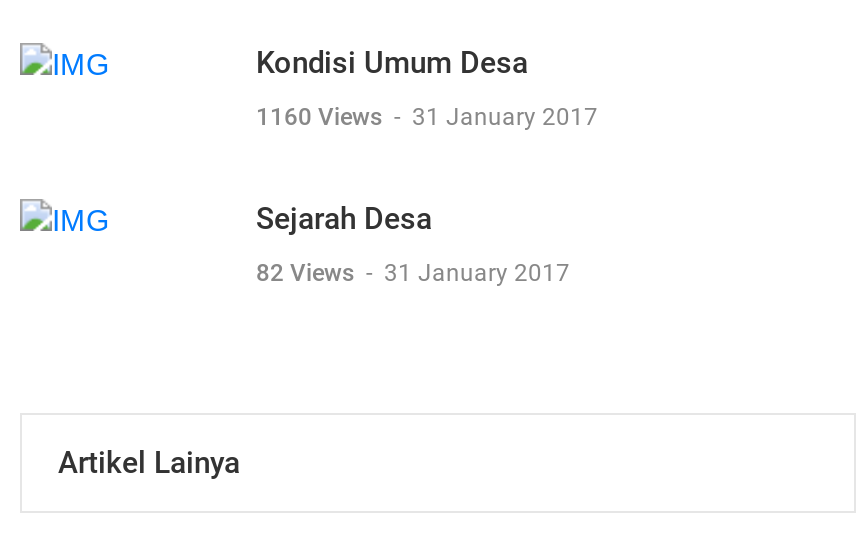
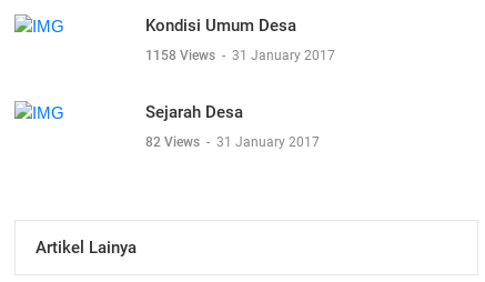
[256,103,598,131] 1160 Views - 31 January 2017 -> [145,48,335,63] 1158 Views - 31 January 2017

